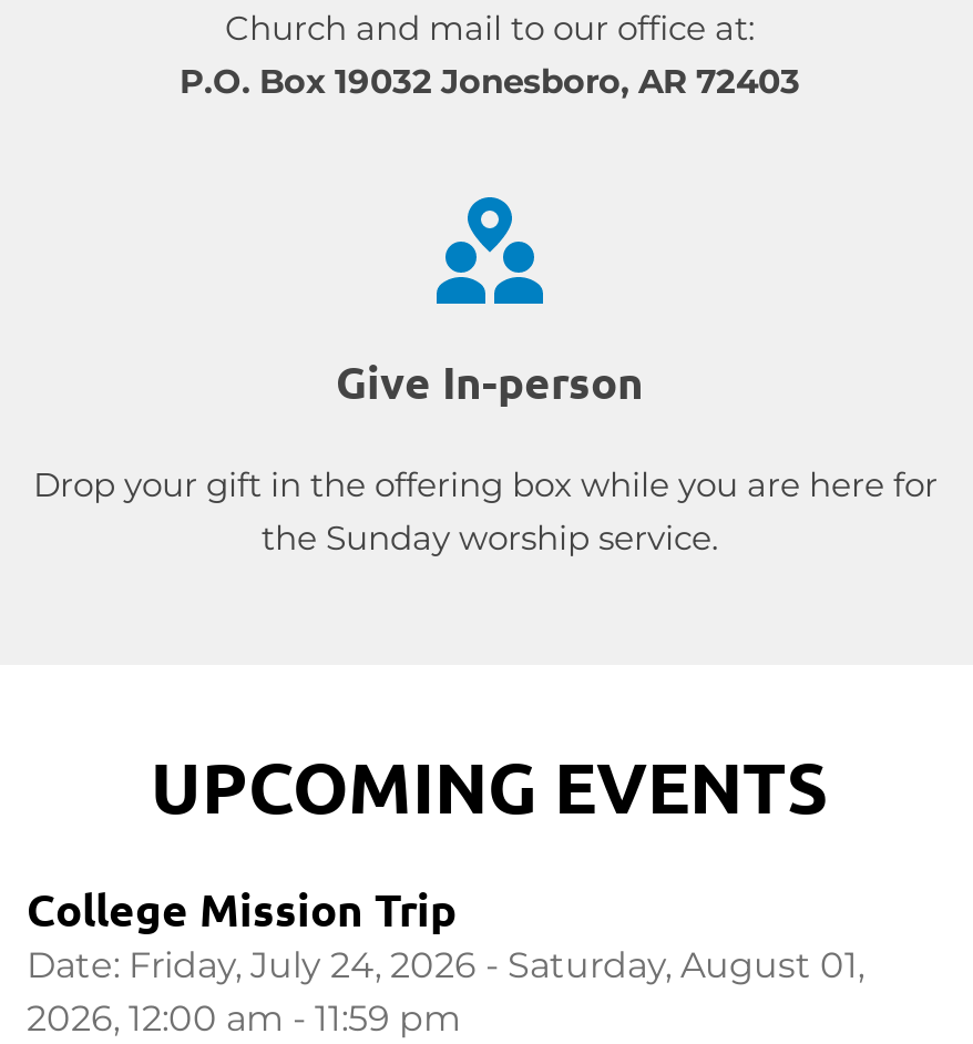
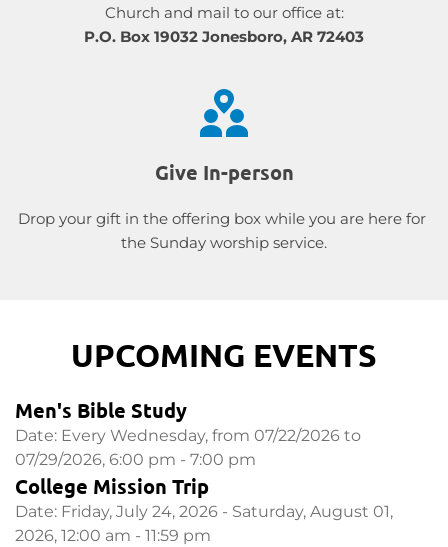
none -> [15,397,361,469] Men's Bible Study | Date: Every Wednesday, from 07/22/2026 to | 07/29/2026, 6:00 pm - 7:00 pm

